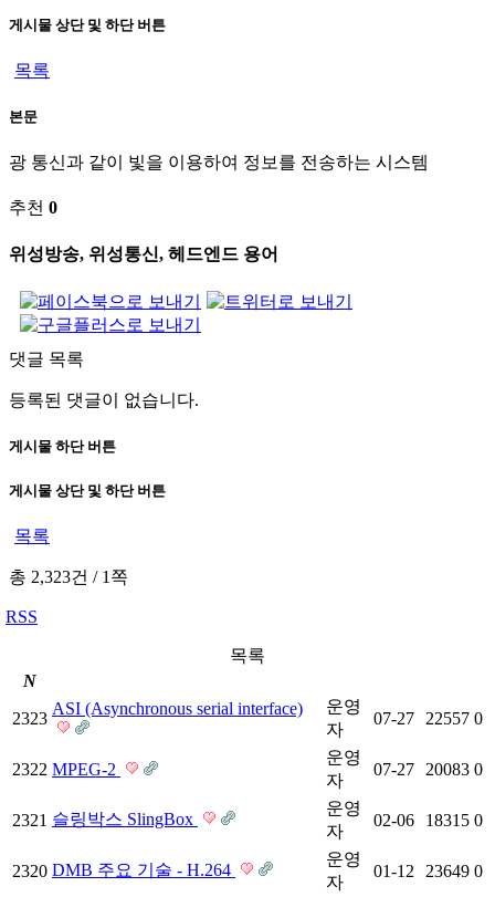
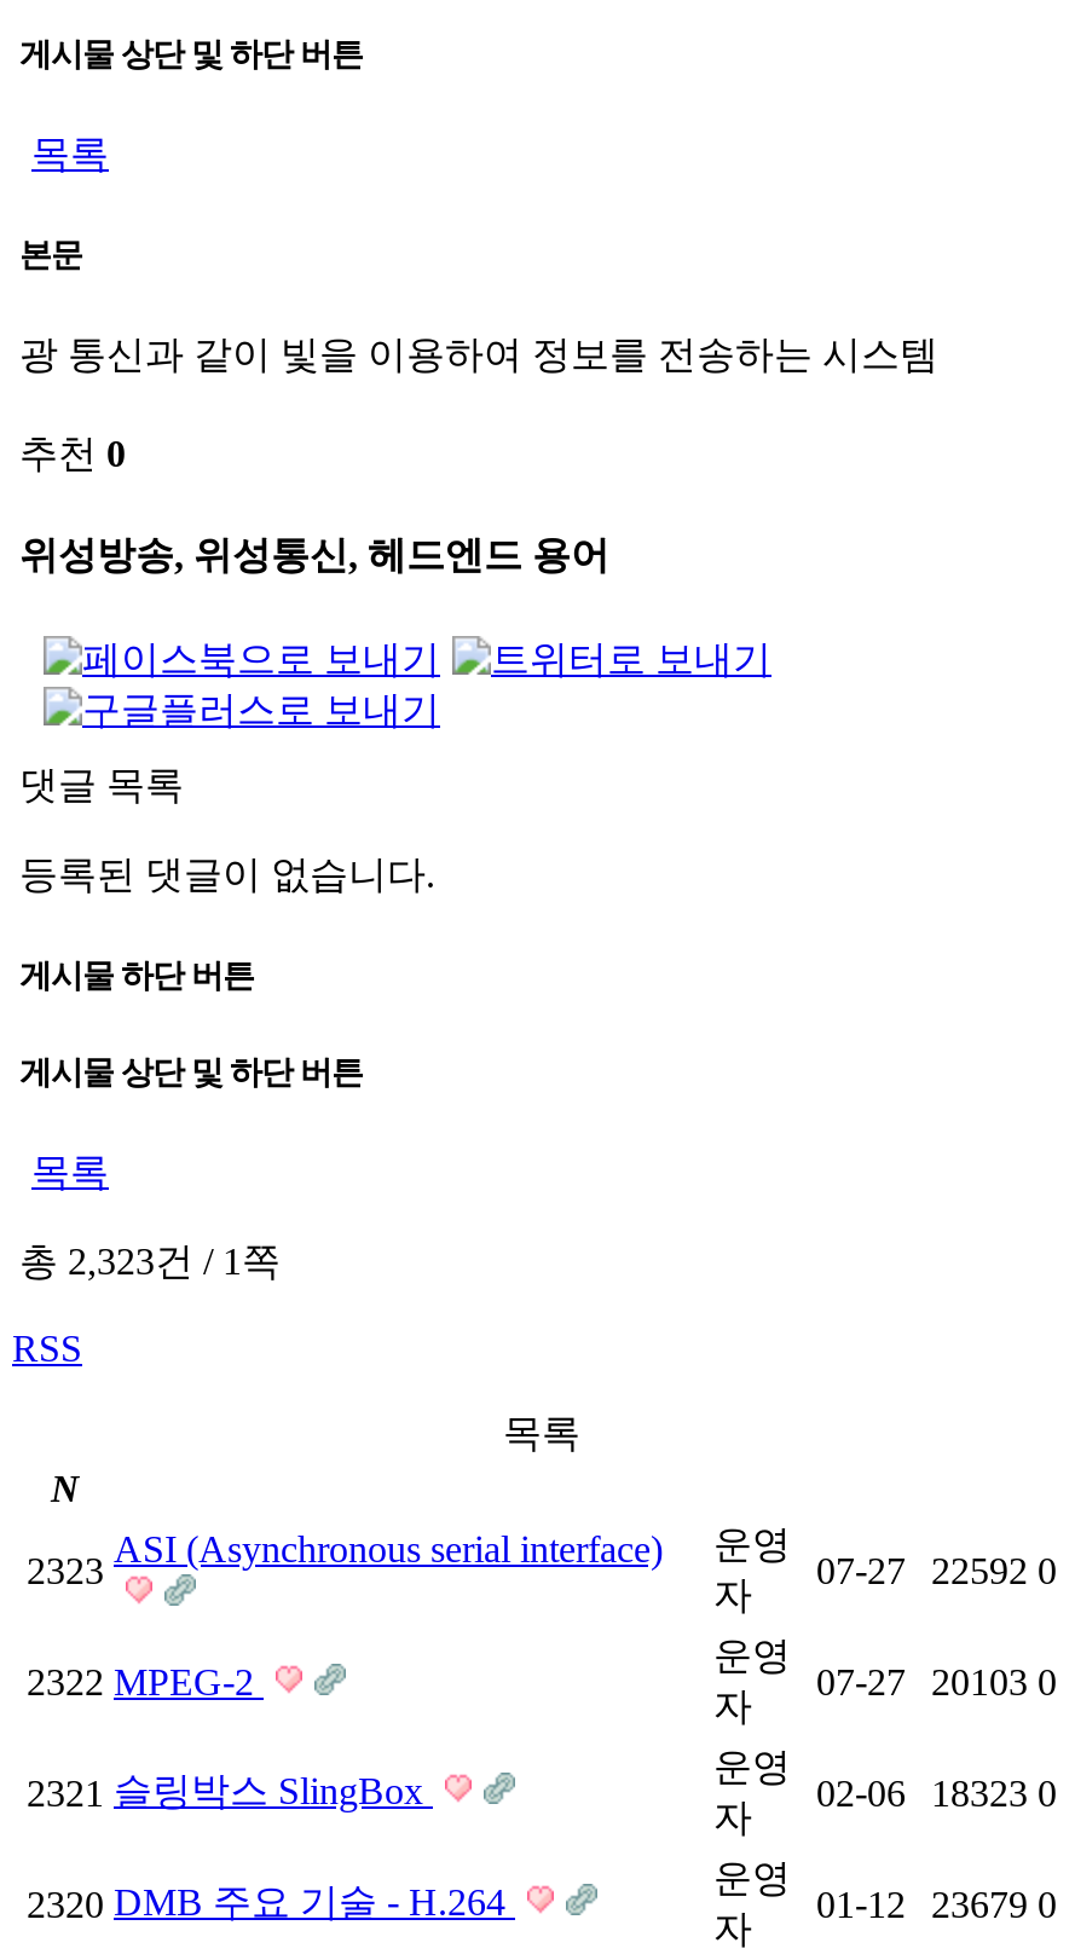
[373,709,483,728] 07-27 22557 0 -> [816,1551,1057,1592] 07-27 22592 0
[373,760,483,779] 07-27 20083 0 -> [816,1662,1057,1703] 07-27 20103 0
[373,811,483,830] 02-06 18315 0 -> [816,1773,1057,1814] 02-06 18323 0
[373,862,483,881] 01-12 23649 0 -> [816,1884,1057,1925] 01-12 23679 0

